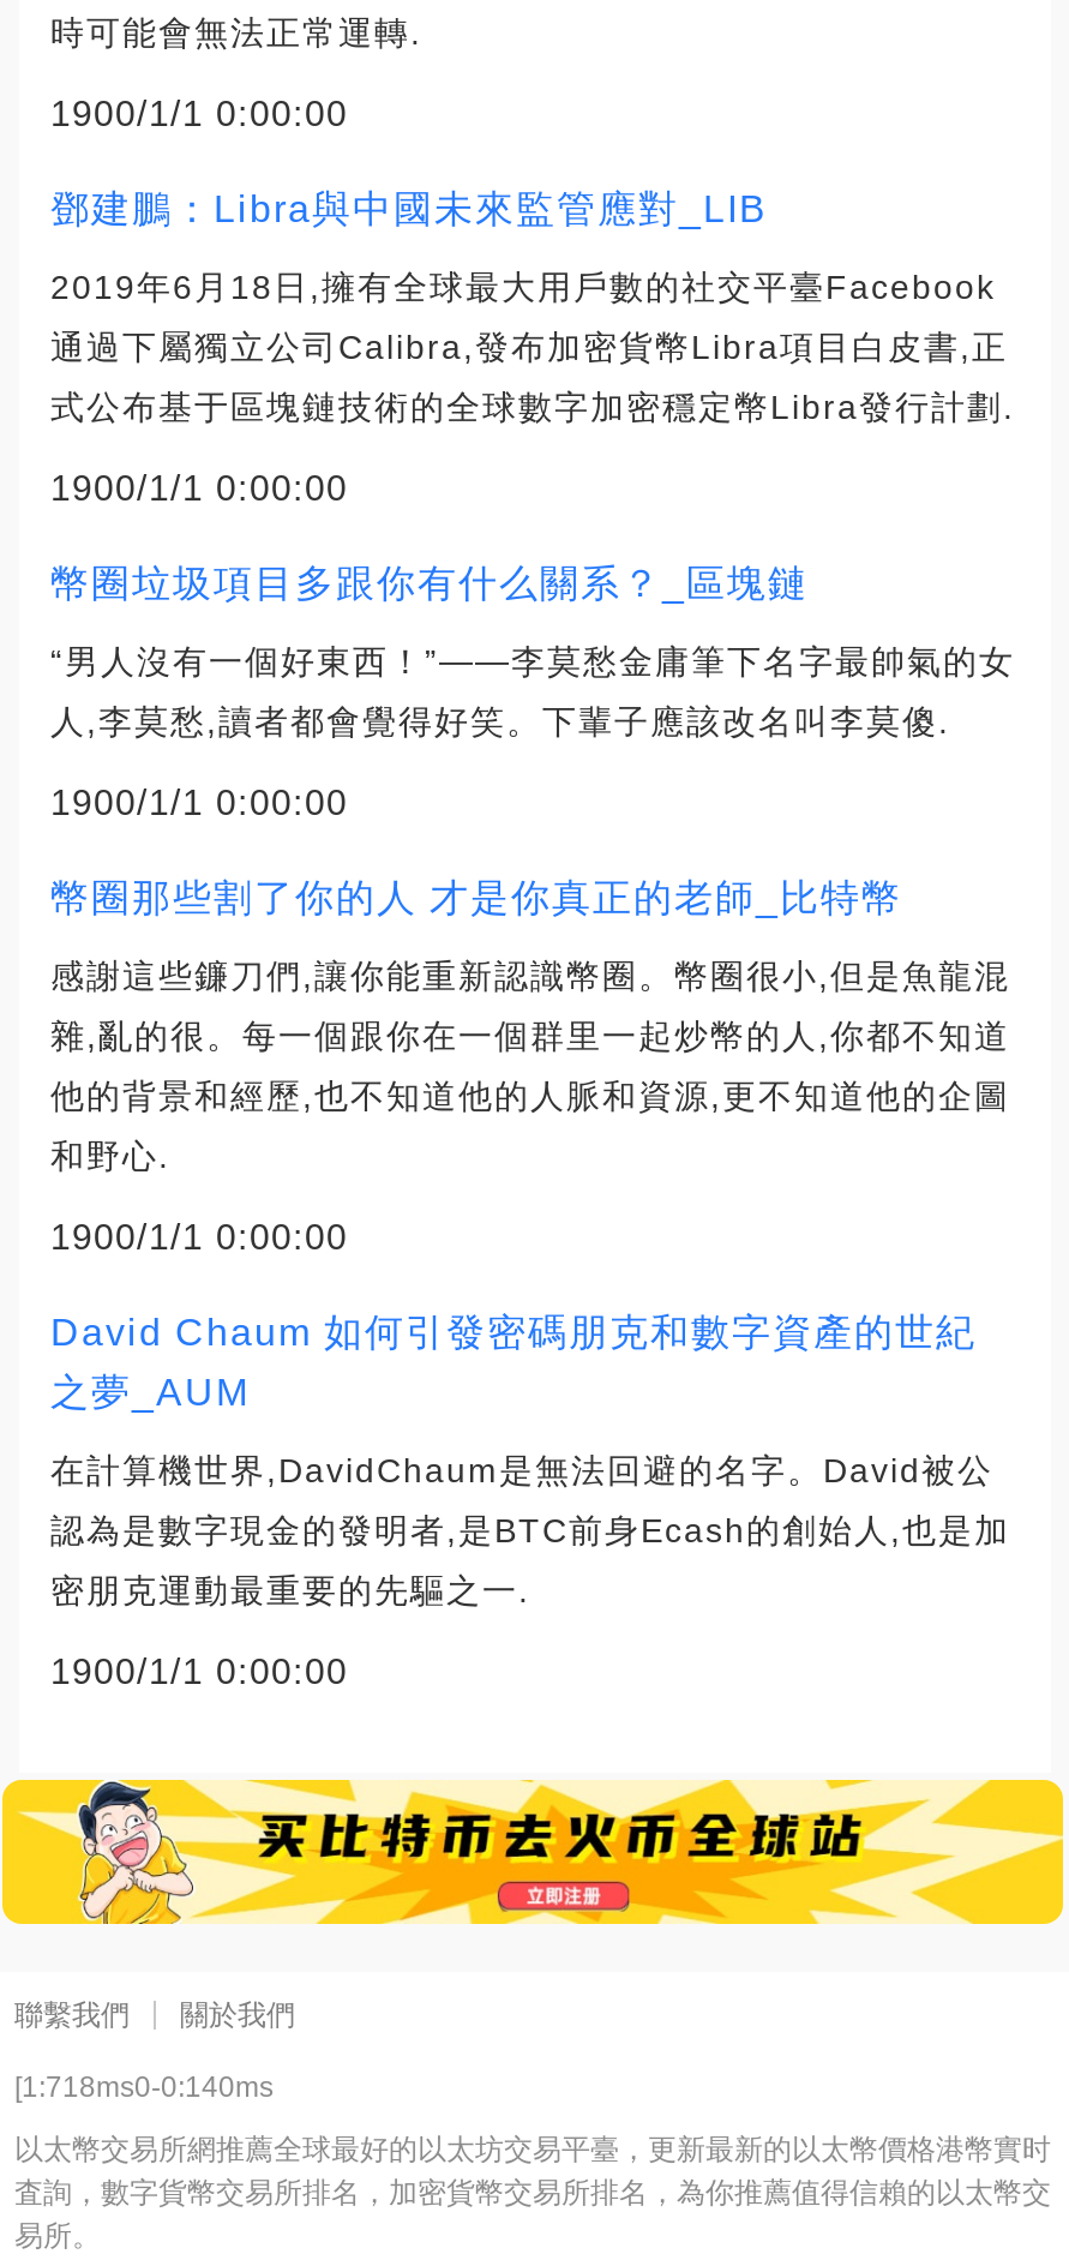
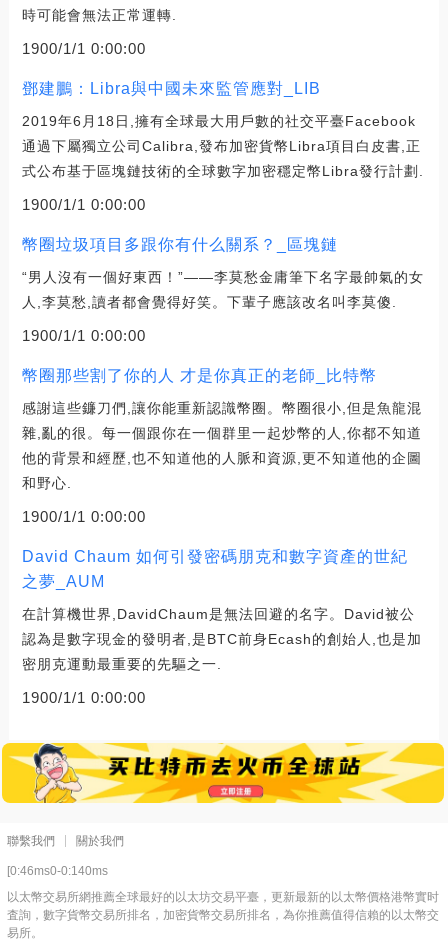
[14,2070,274,2104] [1:718ms0-0:140ms -> [7,864,108,878] [0:46ms0-0:140ms

